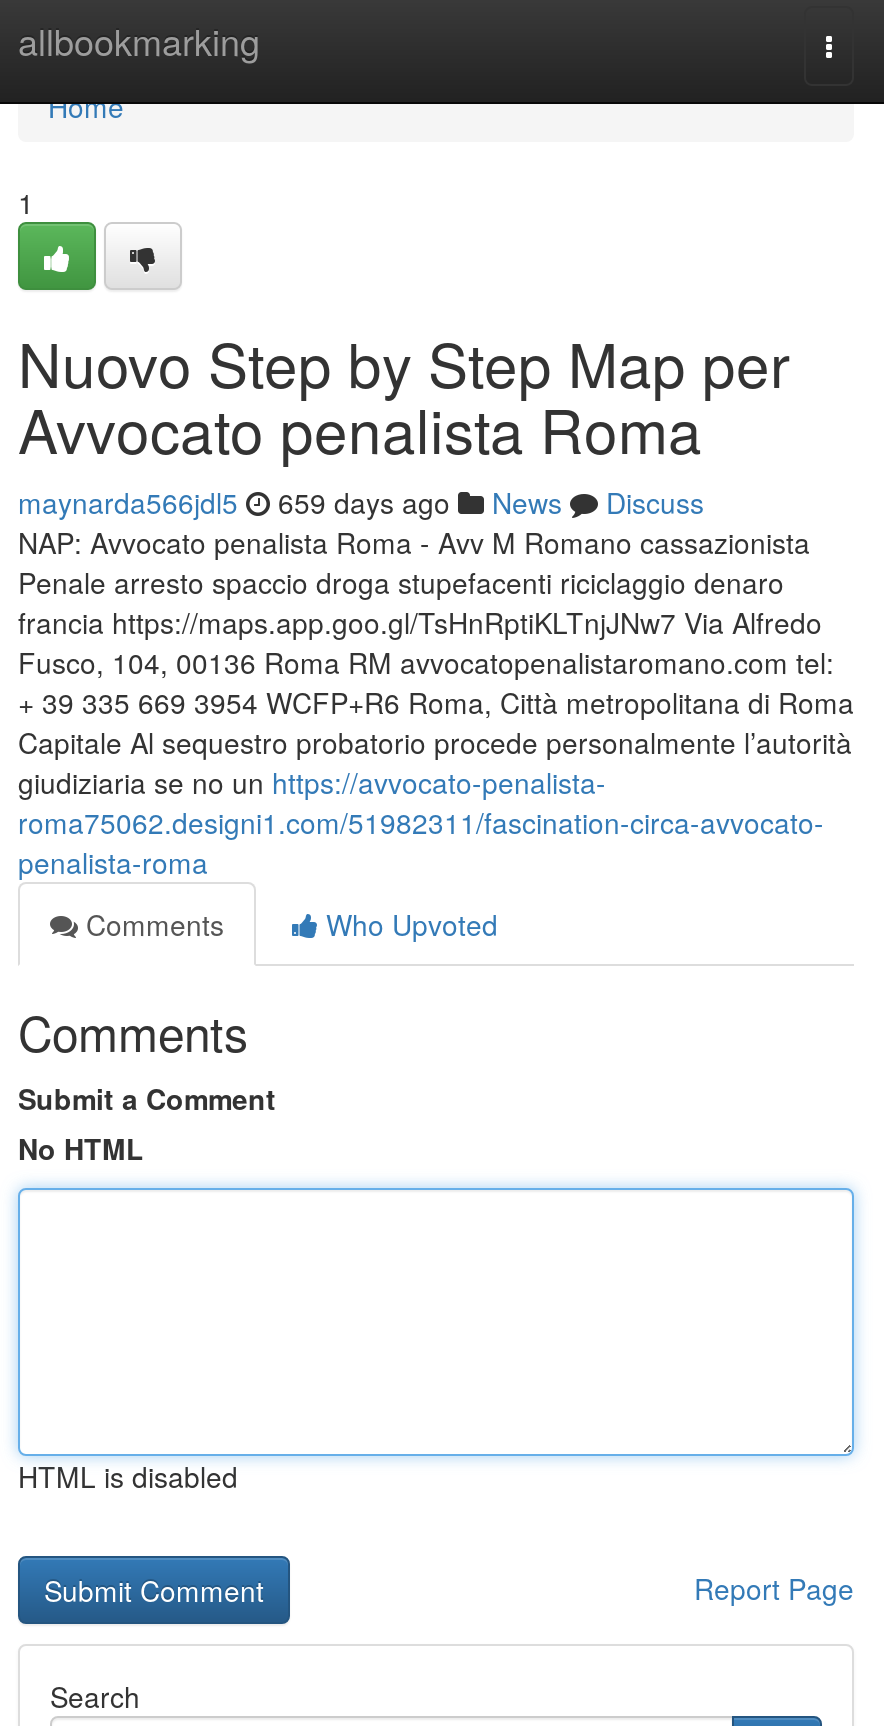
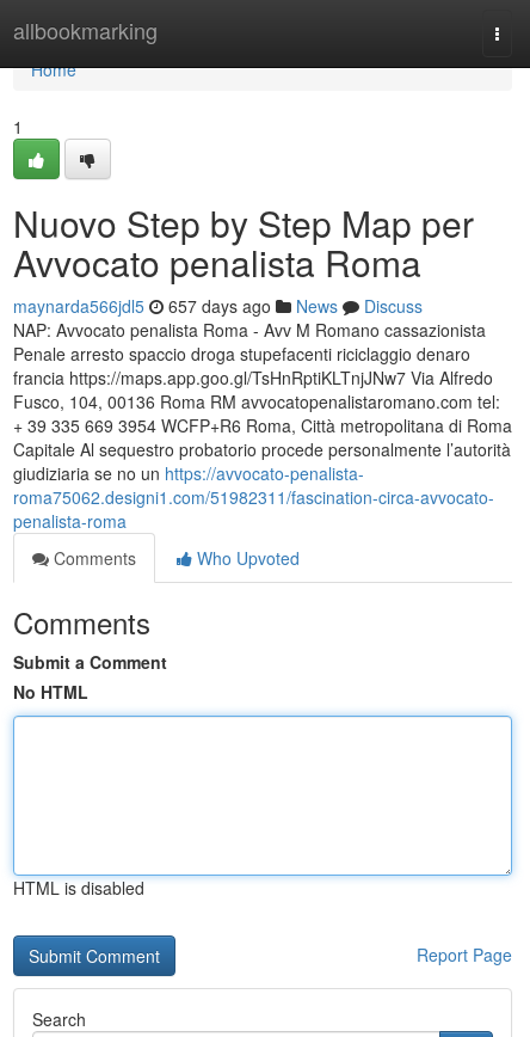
[18,482,704,522] maynarda566jdl5 659 days ago News Discuss -> [13,294,423,318] maynarda566jdl5 657 days ago News Discuss

